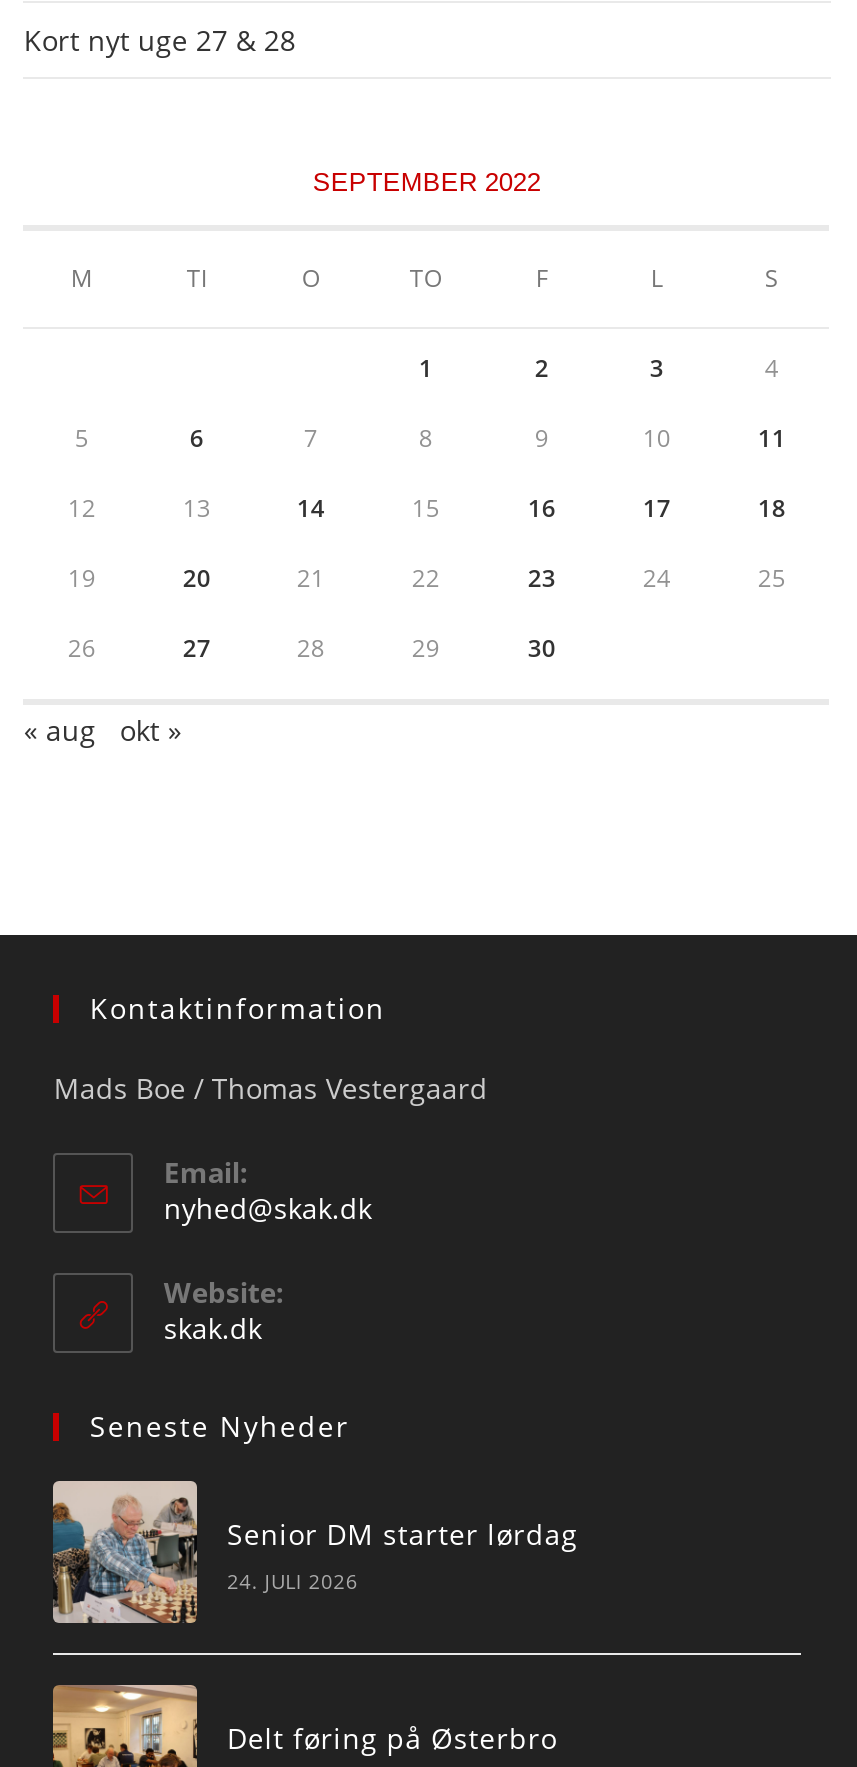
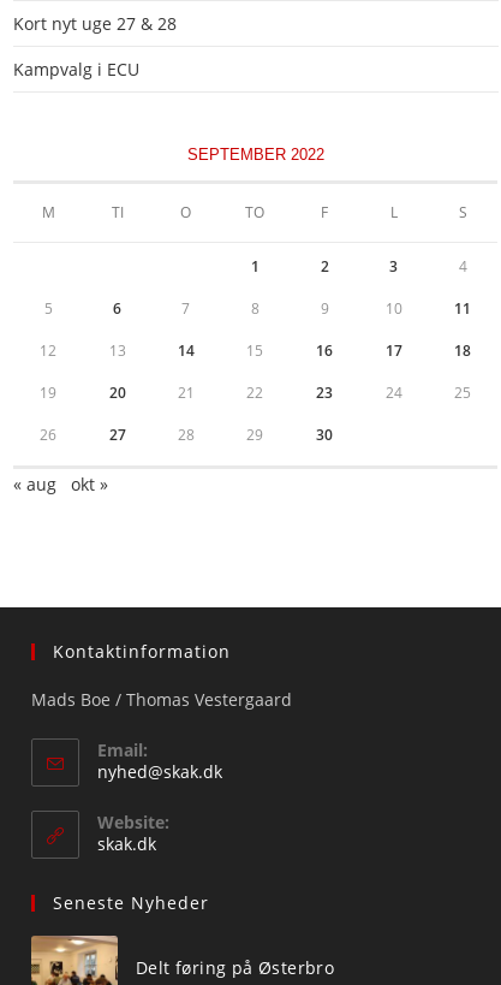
none -> [14,58,140,81] Kampvalg i ECU
moved [24,167,786,1445] -> [14,146,471,915]: SEPTEMBER 2022 | M | TI | ... | skak.dk | Seneste Nyheder
[51,1480,578,1626] [image] | Senior DM starter lørdag | 24. JULI 2026 -> none

